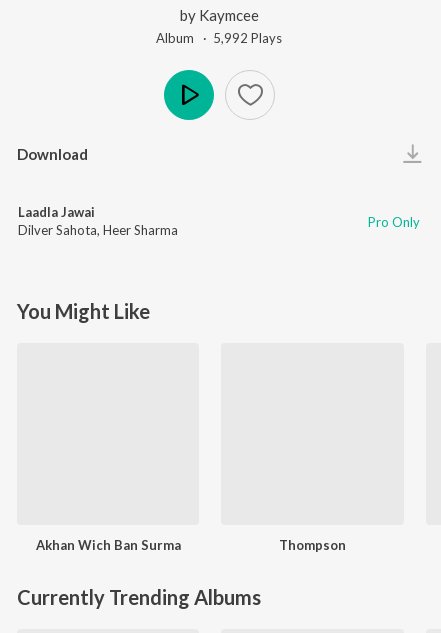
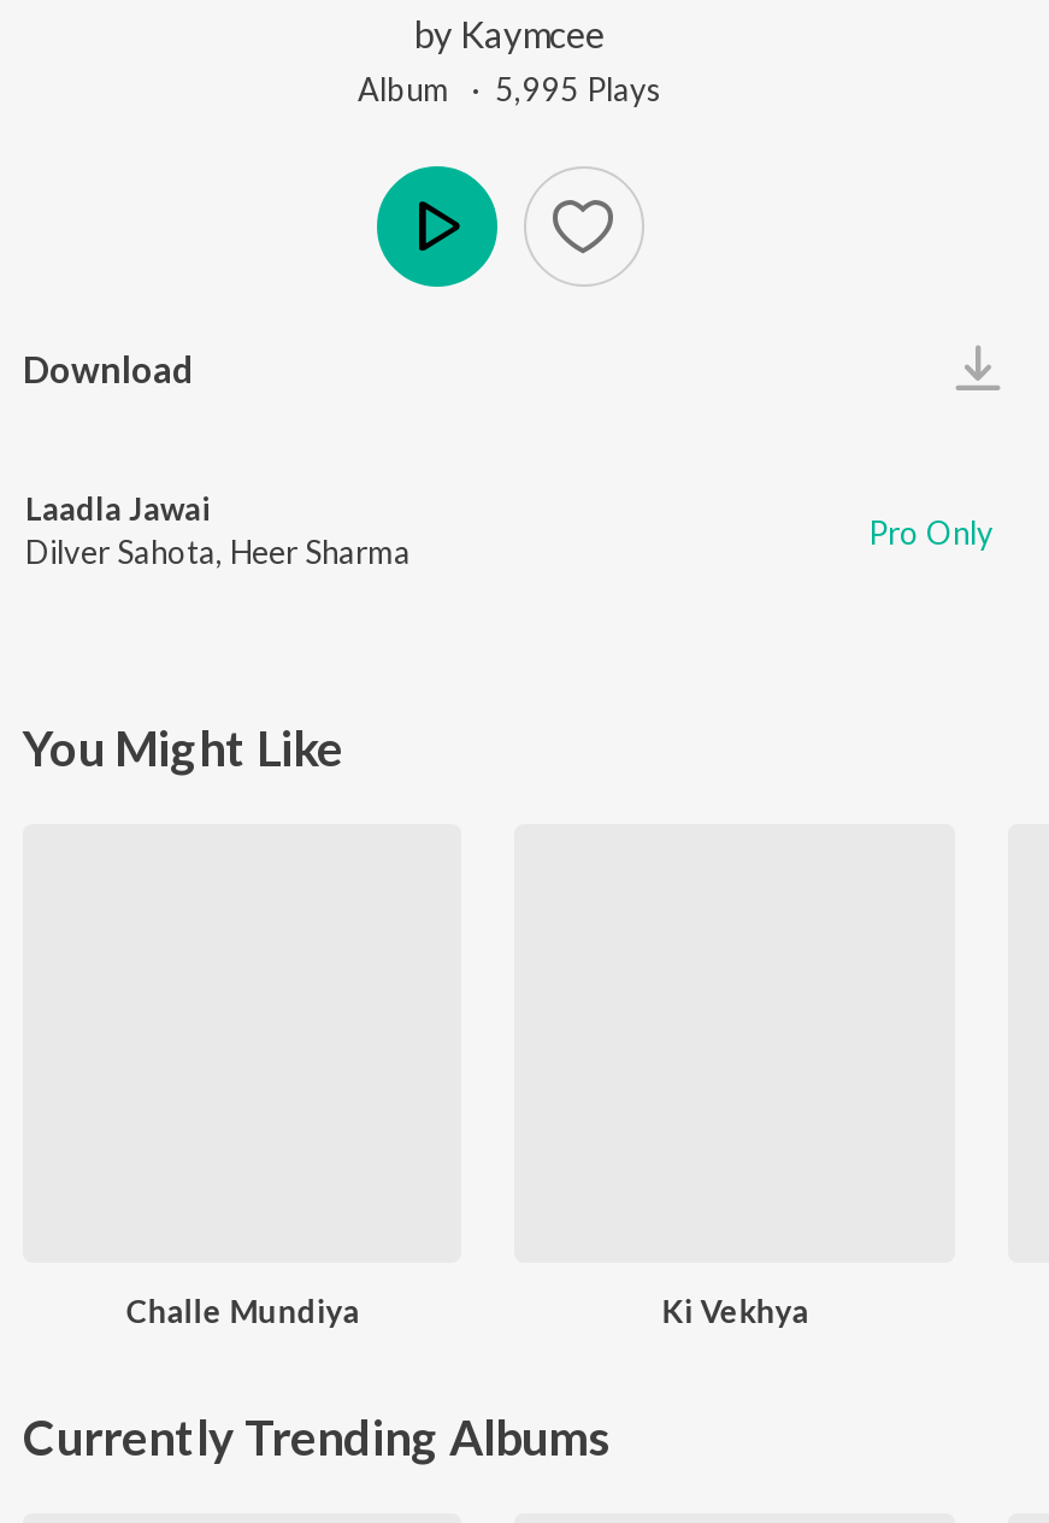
[156,29,282,45] Album · 5,992 Plays -> [358,69,661,107] Album · 5,995 Plays
[36,537,346,553] Akhan Wich Ban Surma | Thompson -> [126,1292,809,1330] Challe Mundiya | Ki Vekhya

